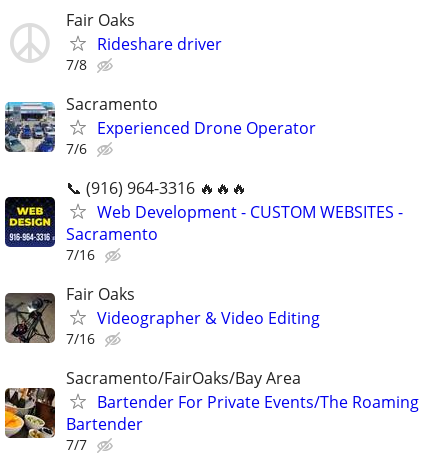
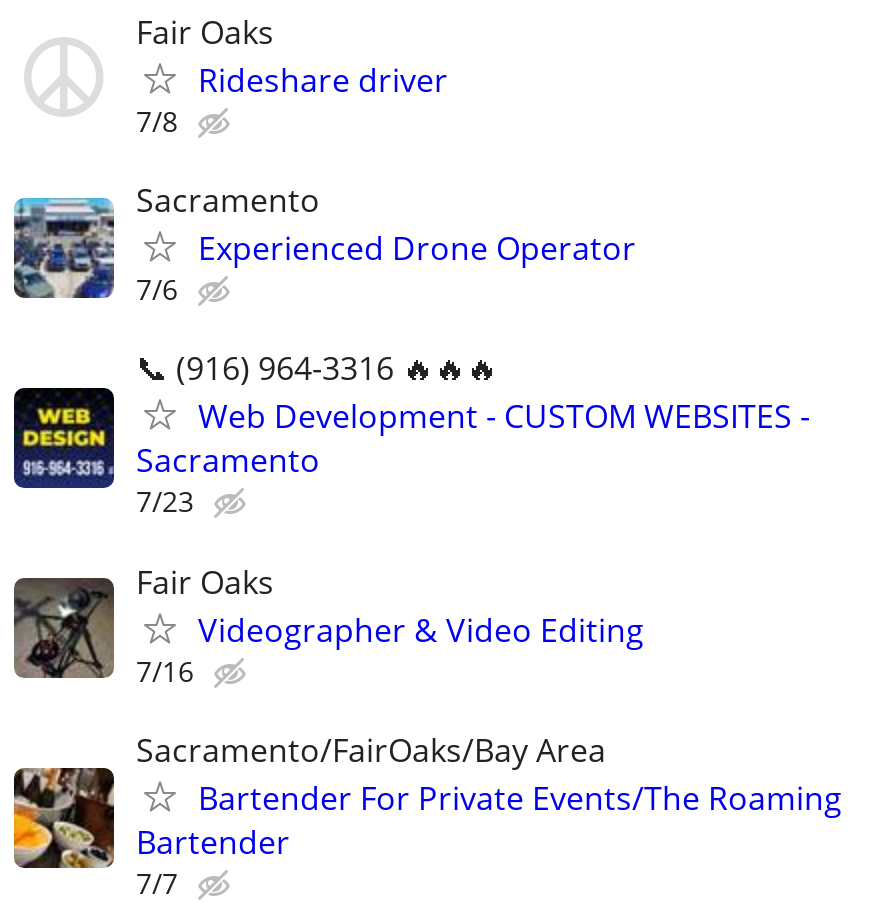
[66,245,95,264] 7/16 -> [136,483,194,521] 7/23

